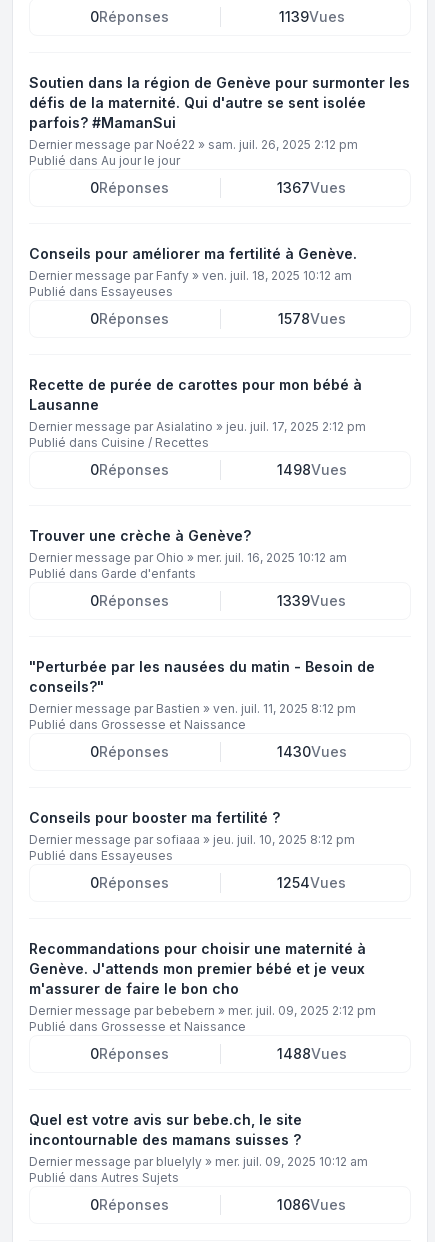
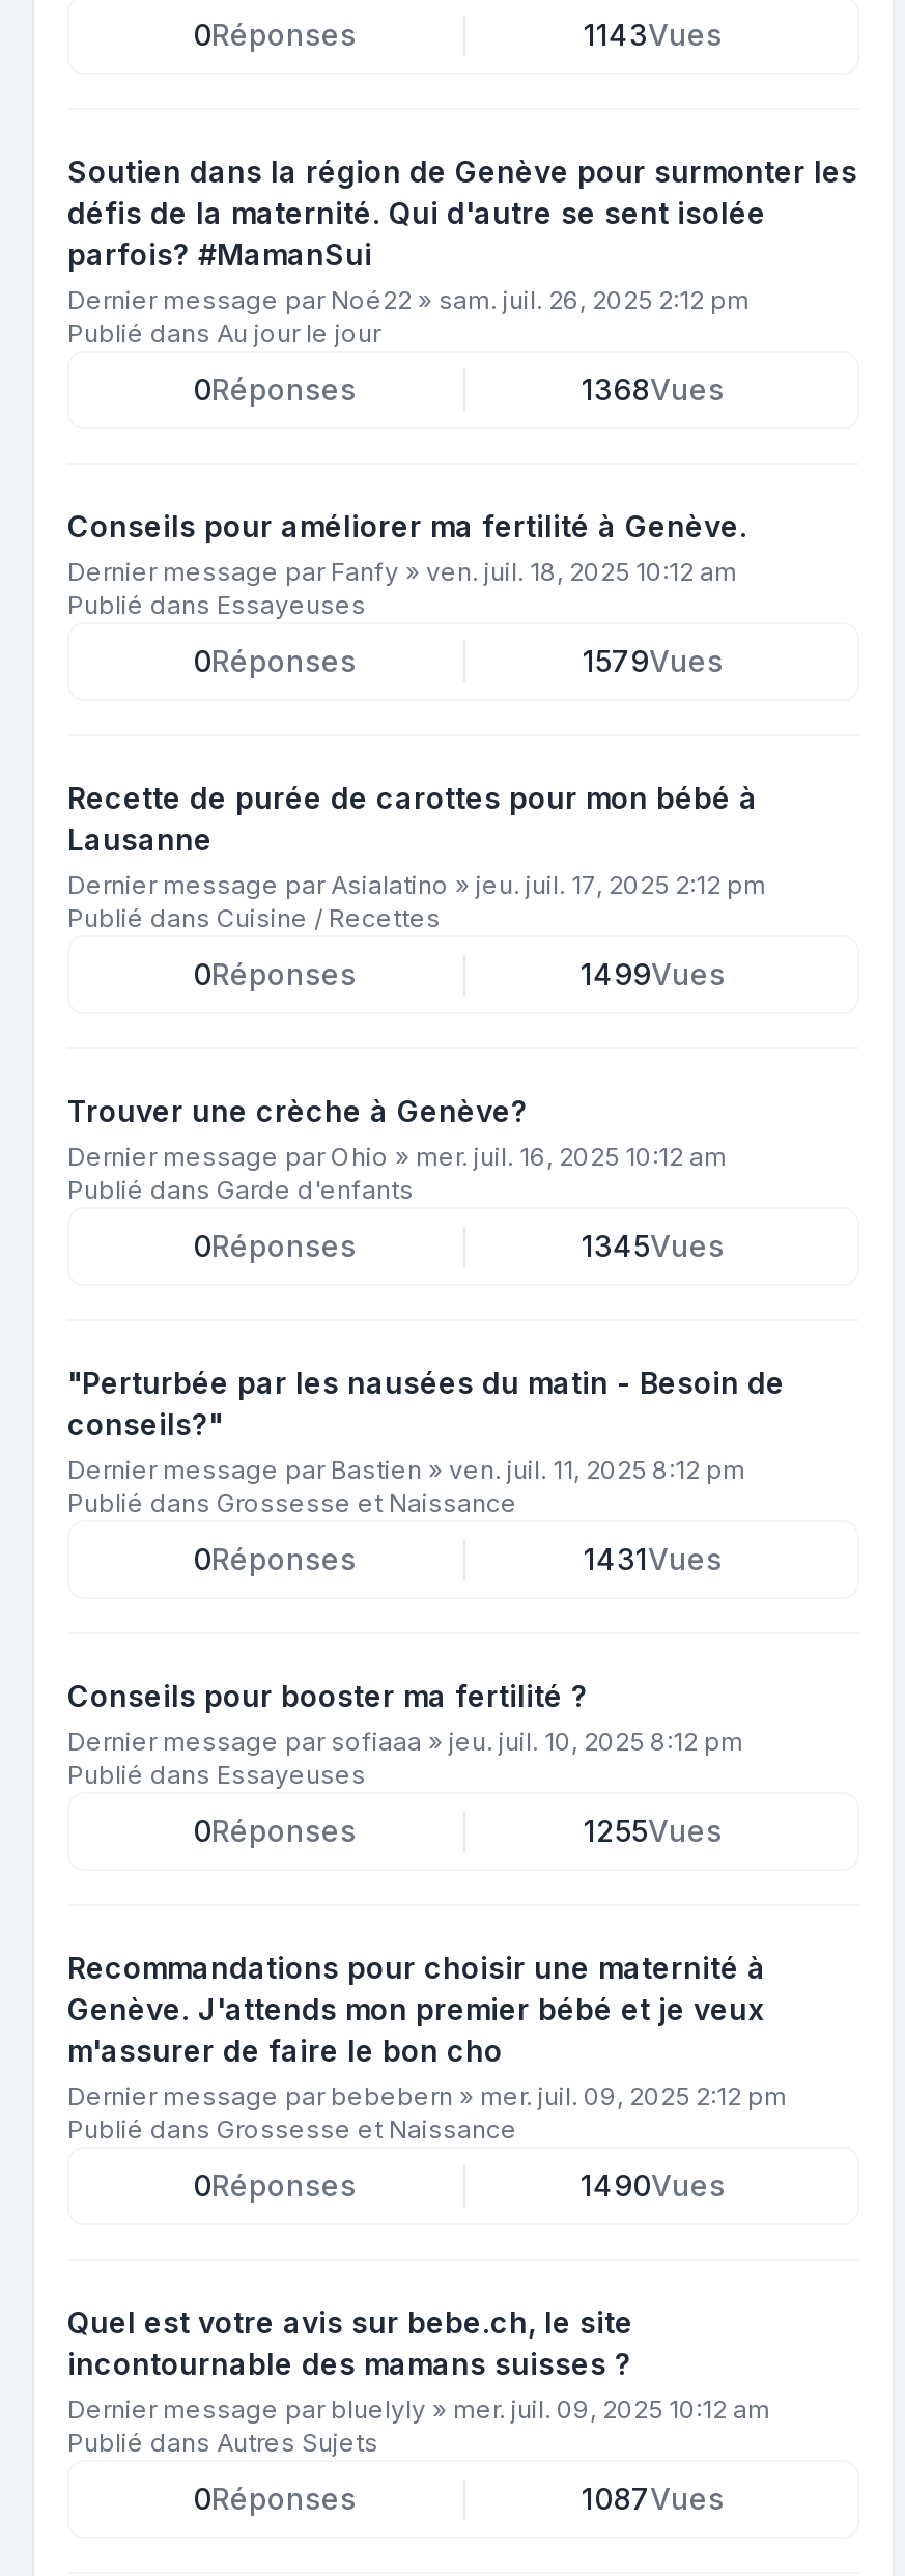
[278,8,344,25] 1139Vues -> [584,17,723,52] 1143Vues
[277,179,346,196] 1367Vues -> [582,371,725,407] 1368Vues
[277,310,345,327] 1578Vues -> [583,643,724,678] 1579Vues
[276,461,346,478] 1498Vues -> [581,956,726,991] 1499Vues
[277,592,346,609] 1339Vues -> [582,1228,725,1263] 1345Vues
[276,743,346,760] 1430Vues -> [584,1541,723,1576] 1431Vues
[277,874,346,891] 1254Vues -> [584,1813,723,1848] 1255Vues
[276,1045,346,1062] 1488Vues -> [581,2167,726,2203] 1490Vues
[277,1196,346,1213] 1086Vues -> [582,2481,725,2516] 1087Vues

